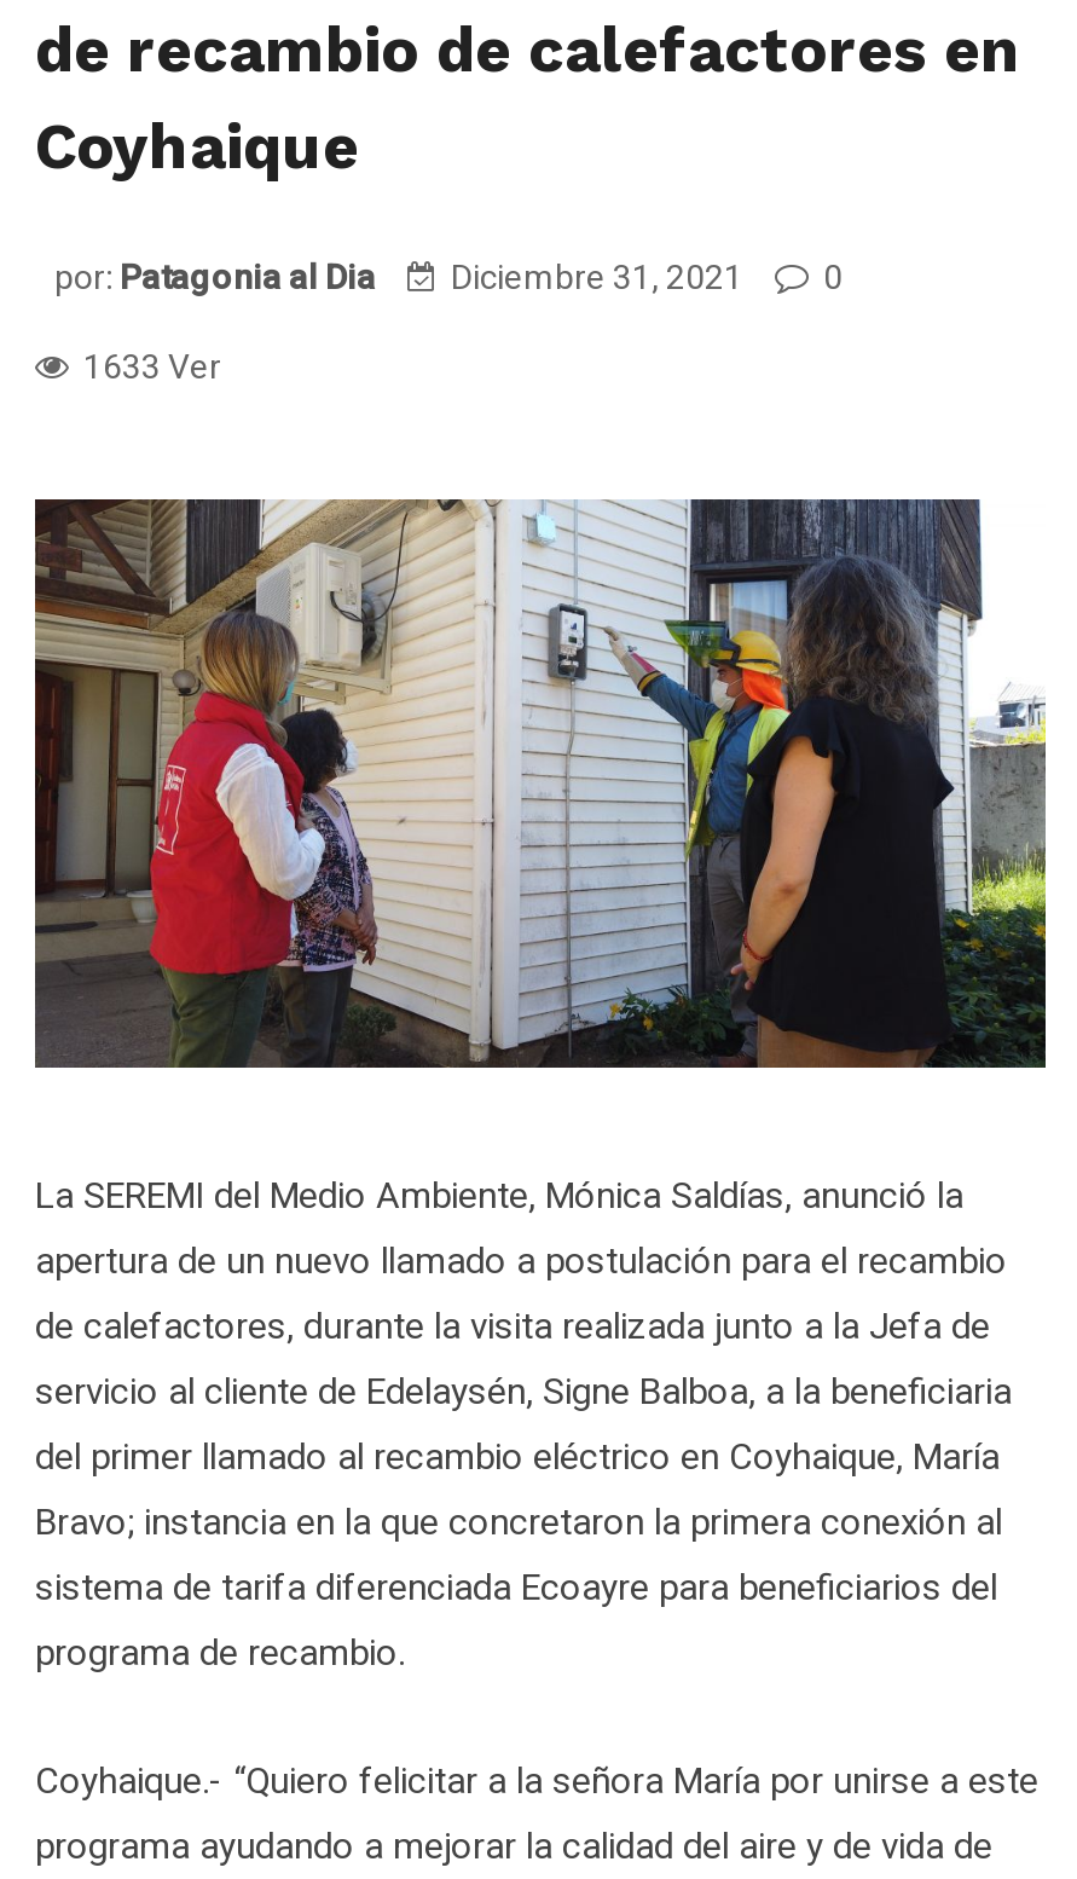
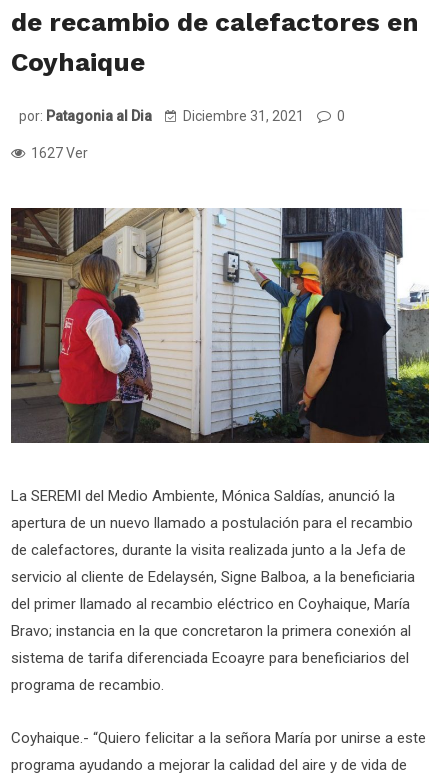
[76,347,221,386] 1633 Ver -> [28,145,88,161] 1627 Ver

